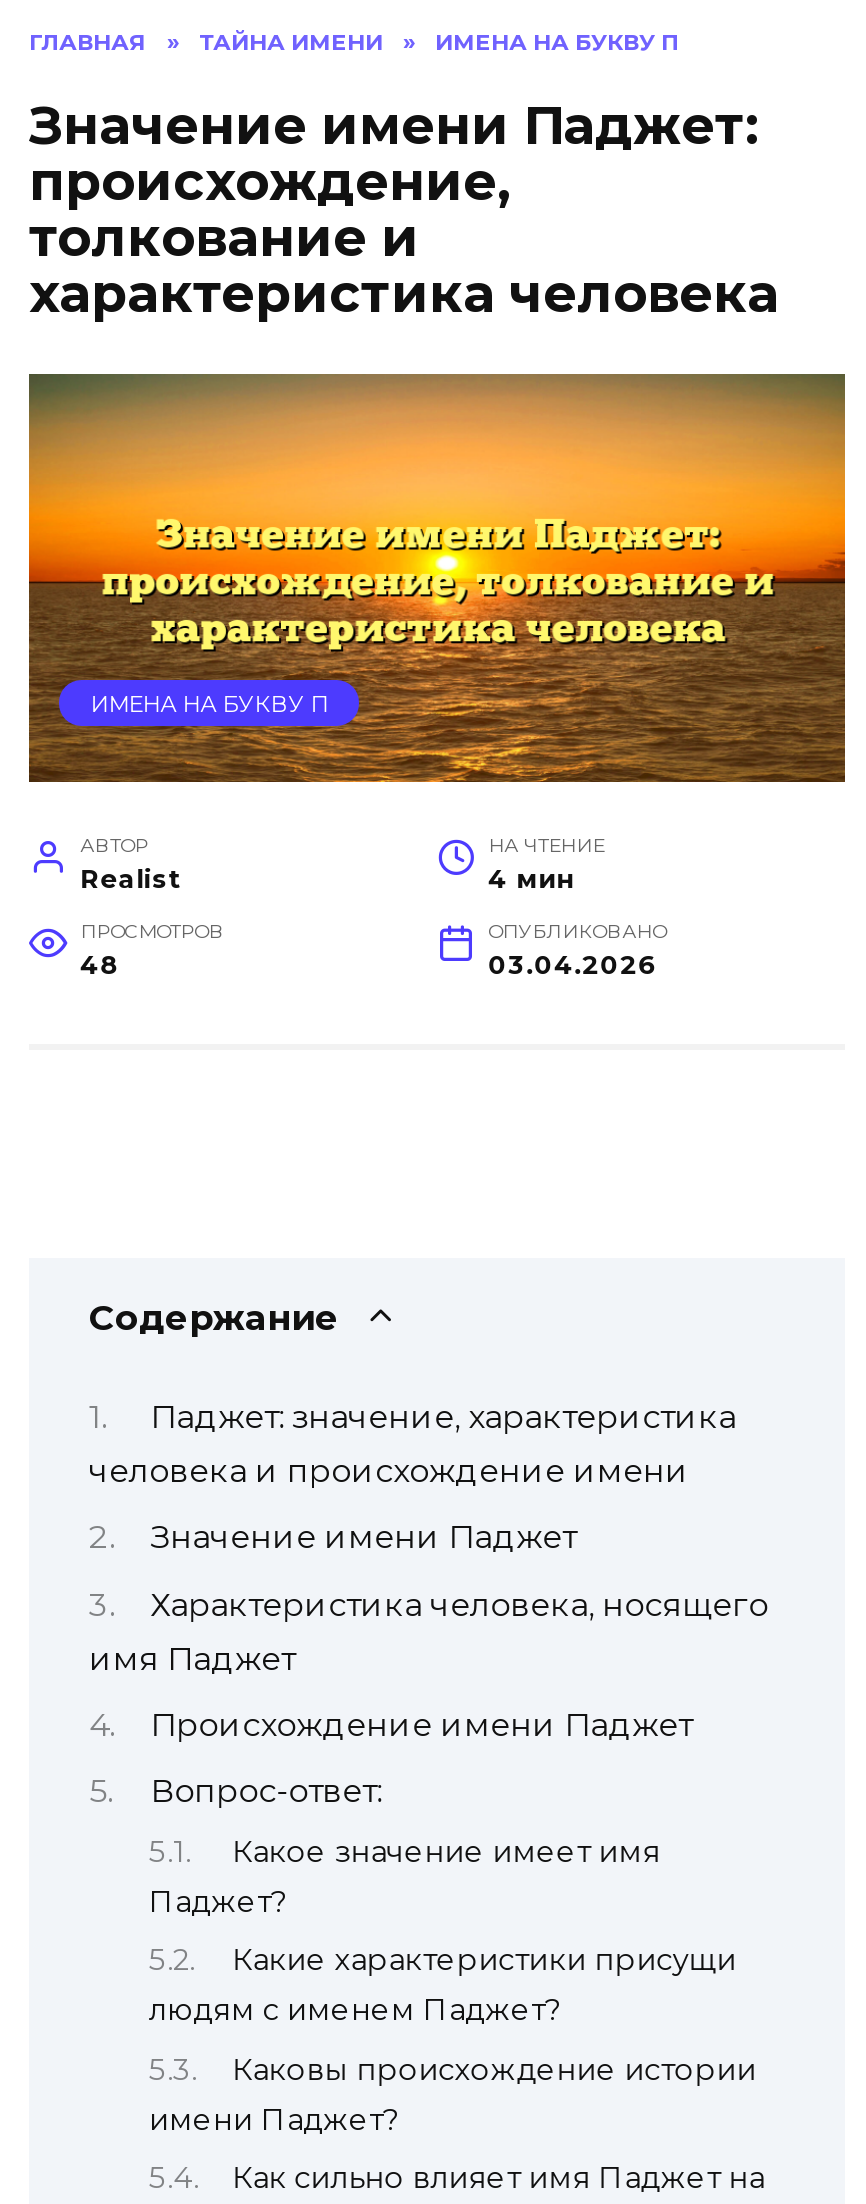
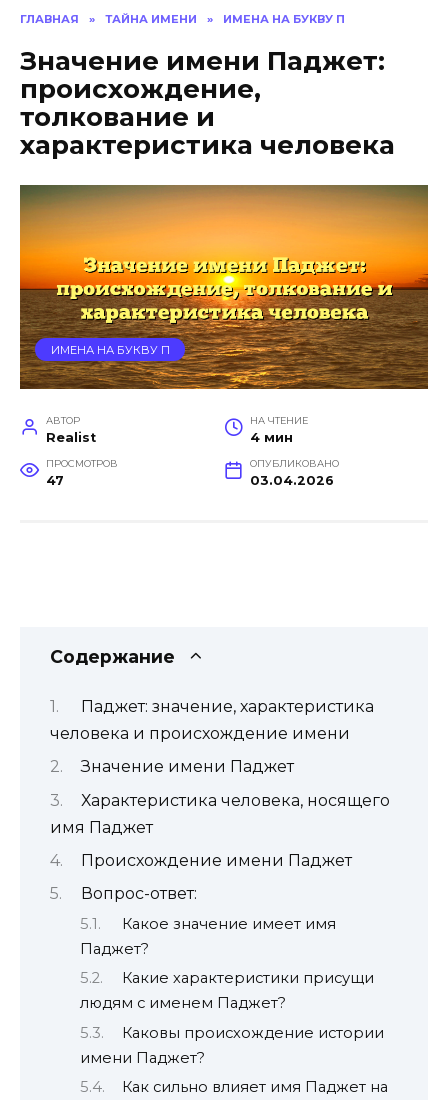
[80,951,120,981] 48 -> [46,473,64,488] 47

